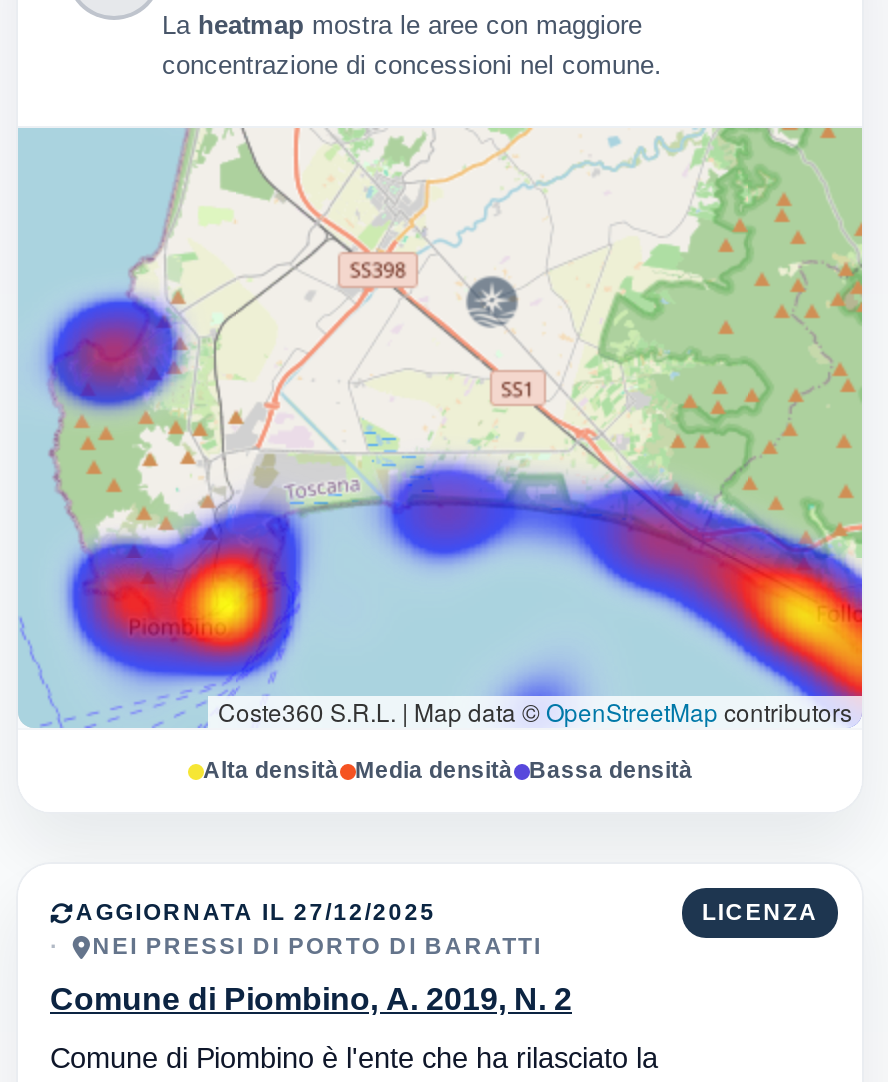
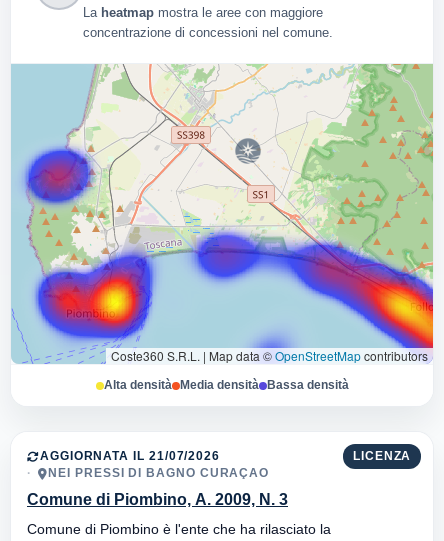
[76,900,542,958] AGGIORNATA IL 27/12/2025 | NEI PRESSI DI PORTO DI BARATTI -> [40,450,269,479] AGGIORNATA IL 21/07/2026 | NEI PRESSI DI BAGNO CURAÇAO
[50,982,572,1016] Comune di Piombino, A. 2019, N. 2 -> [27,491,288,508] Comune di Piombino, A. 2009, N. 3

